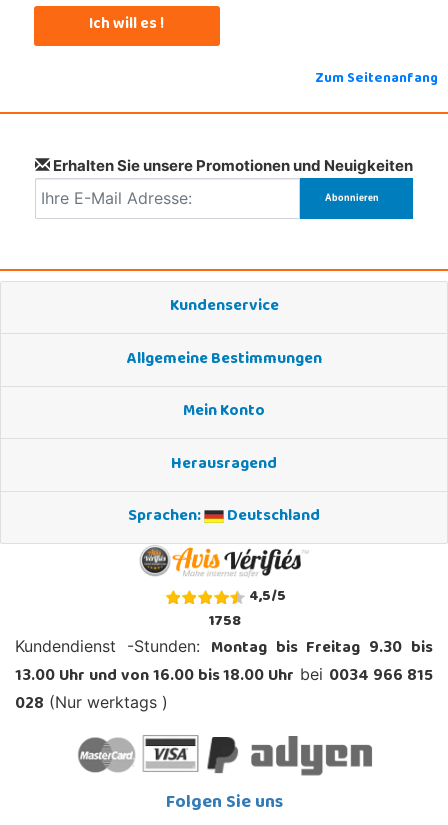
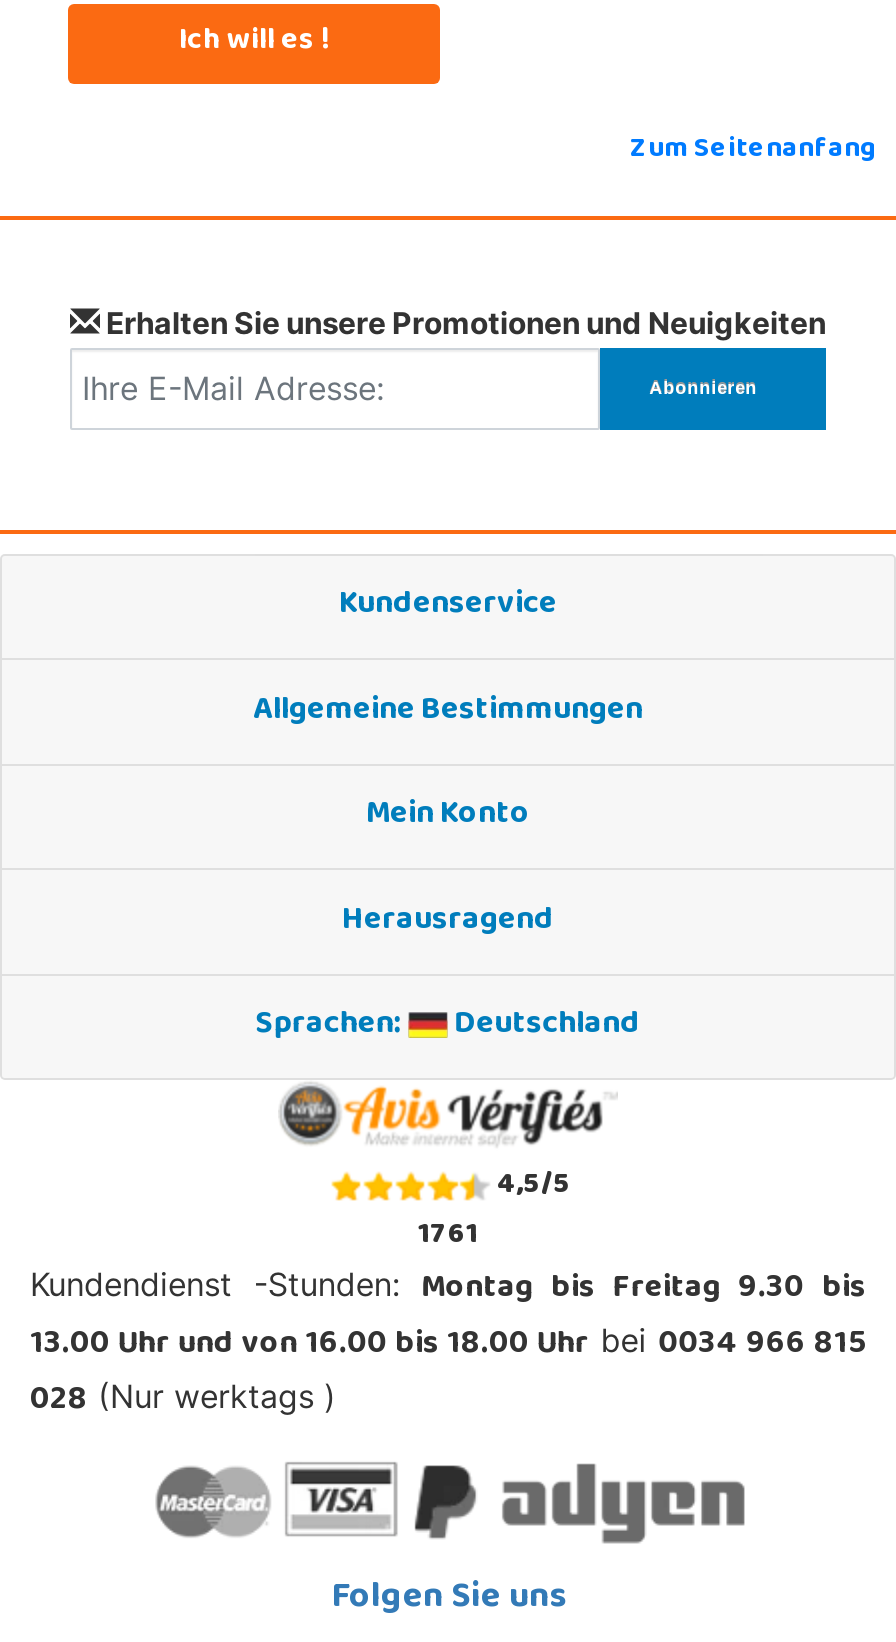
[207,608,240,637] 1758 -> [418,1209,478,1267] 1761

